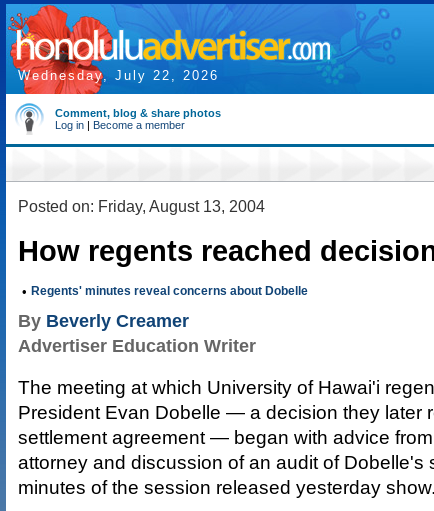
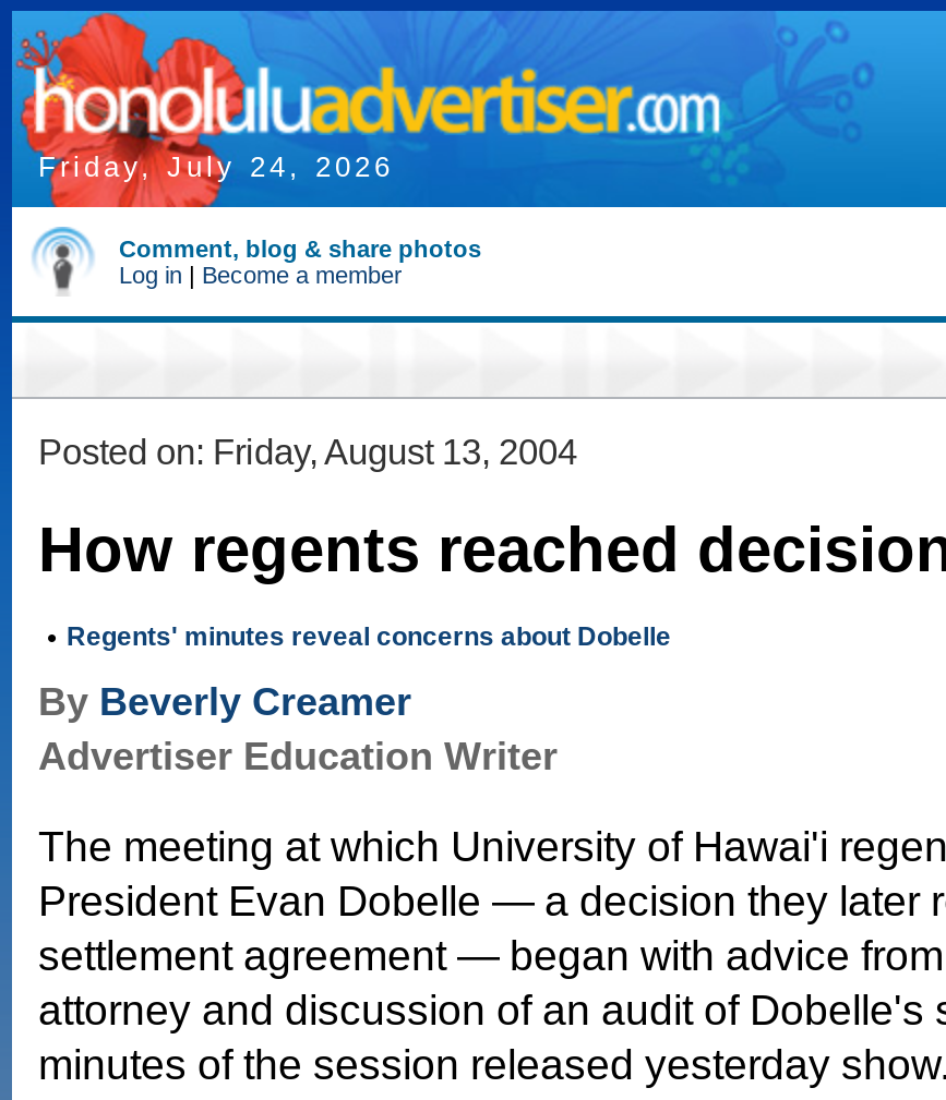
[18,68,219,83] Wednesday, July 22, 2026 -> [38,150,394,183] Friday, July 24, 2026

